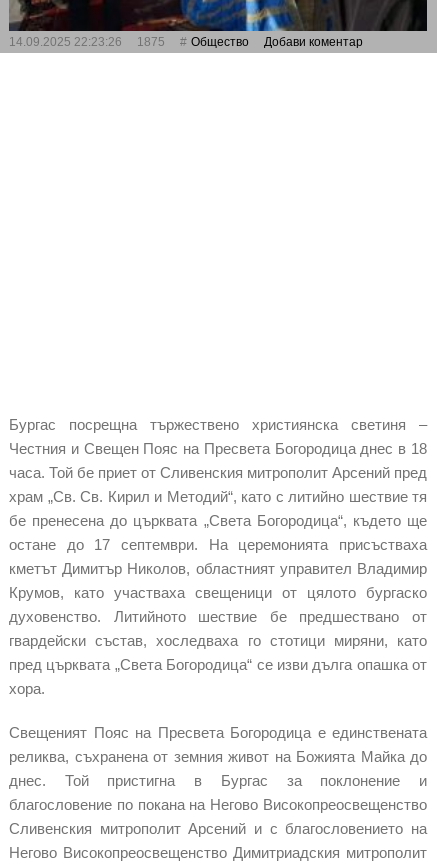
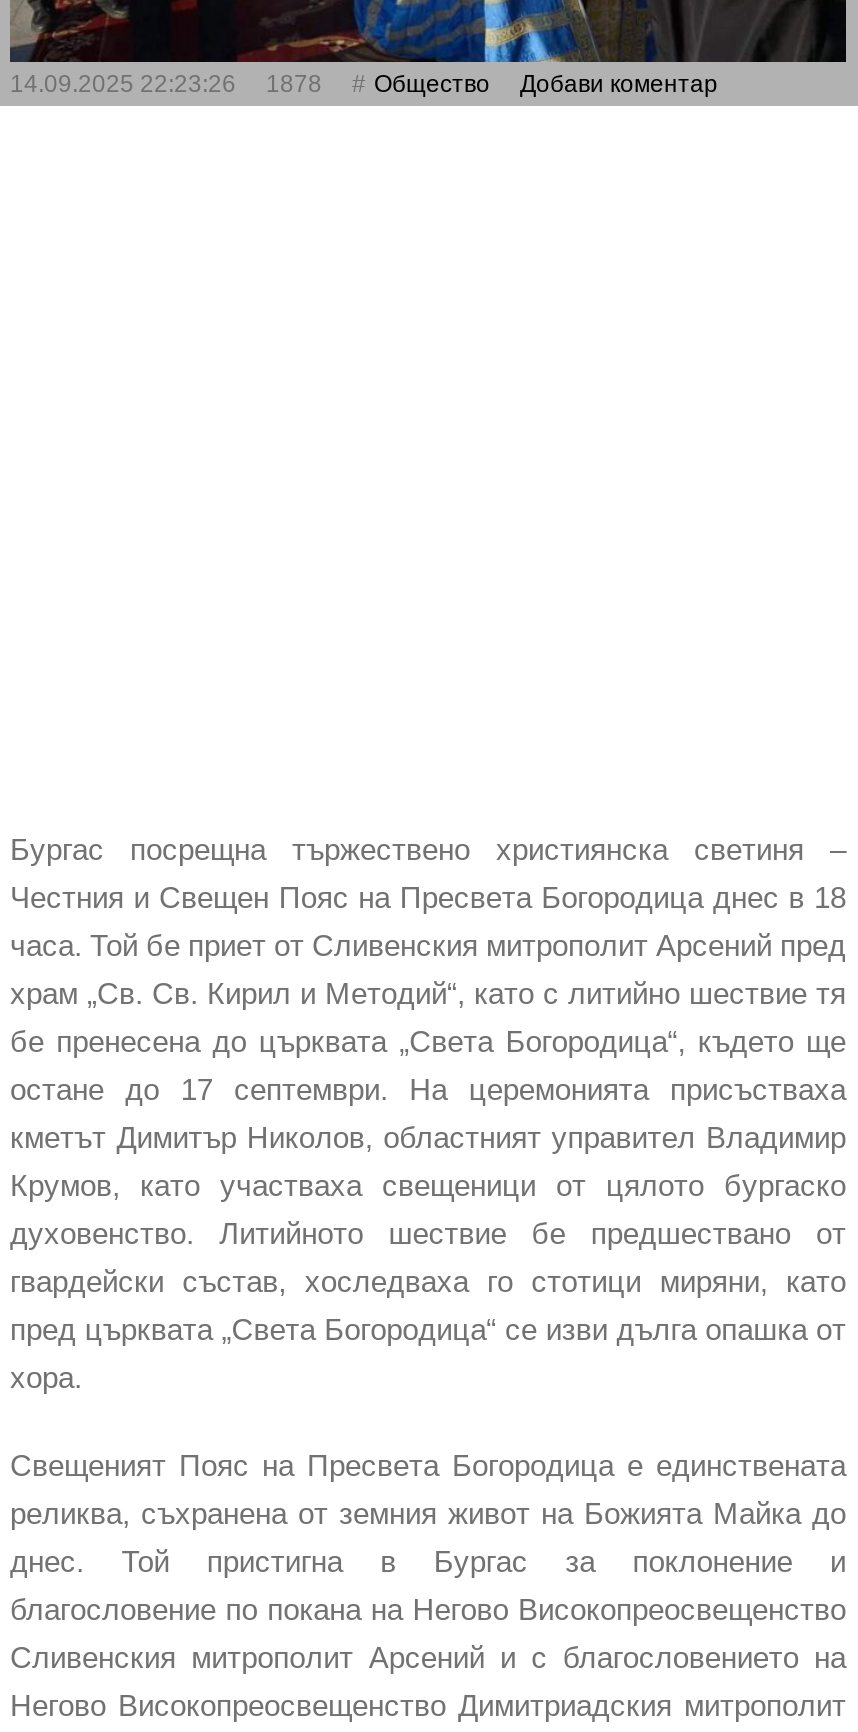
[9,35,363,49] 14.09.2025 22:23:26 1875 Общество Добави коментар -> [10,69,718,97] 14.09.2025 22:23:26 1878 Общество Добави коментар

